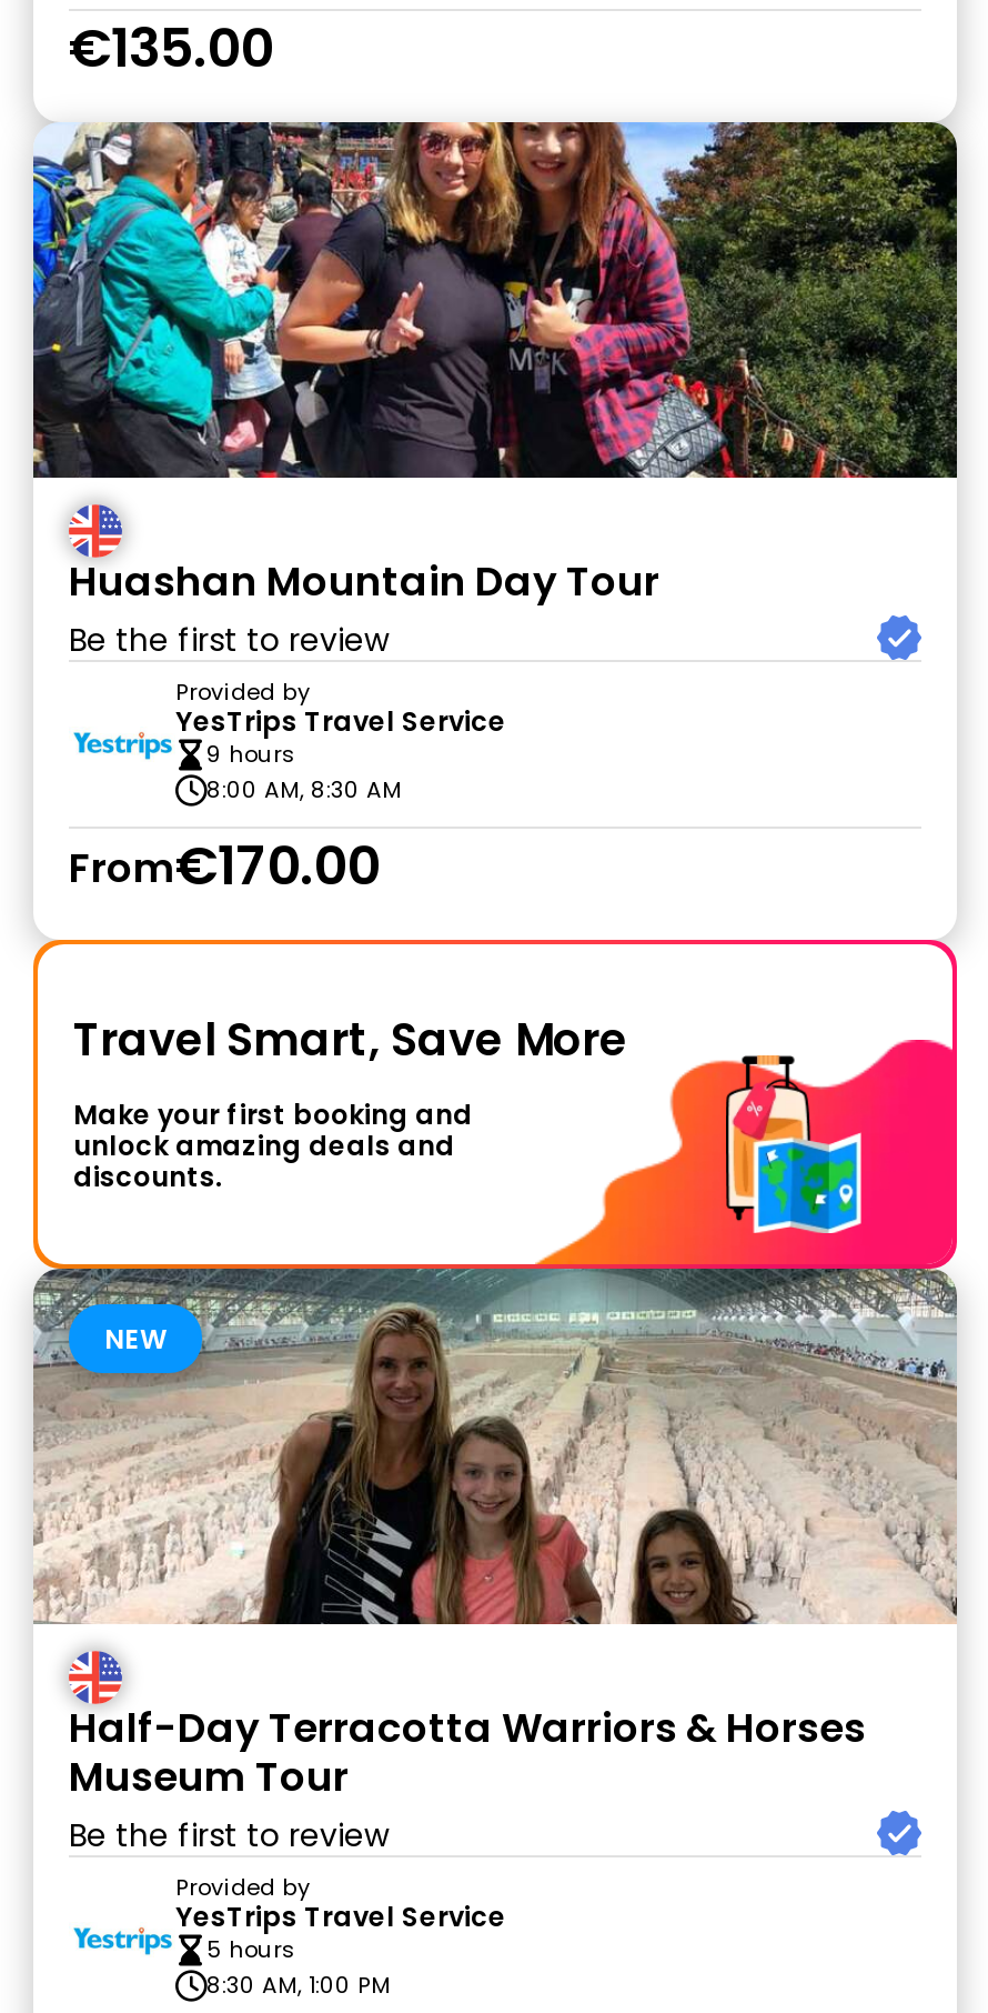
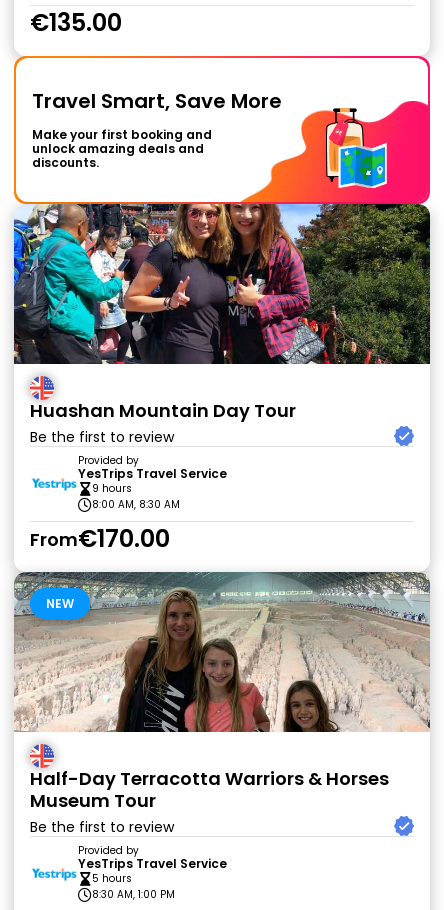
moved [27,116,964,902] -> [11,201,433,555]: [image] | Huashan Mountain Day Tour | Be the first to review | Provided by | YesTrips Travel Service | 9 hours | 8:00 AM, 8:30 AM | From€170.00
moved [31,938,959,1271] -> [13,55,431,205]: [image] | Travel Smart, Save More | Make your first booking and | unlock amazing deals and | discounts.

